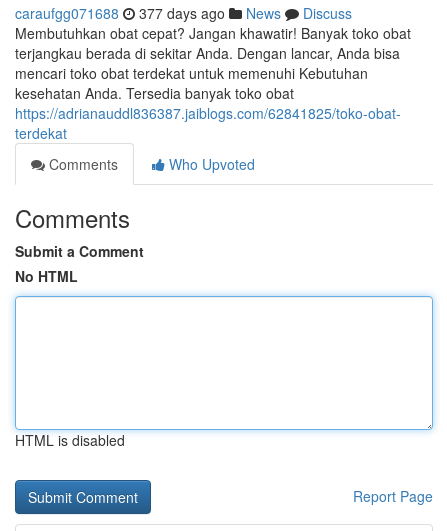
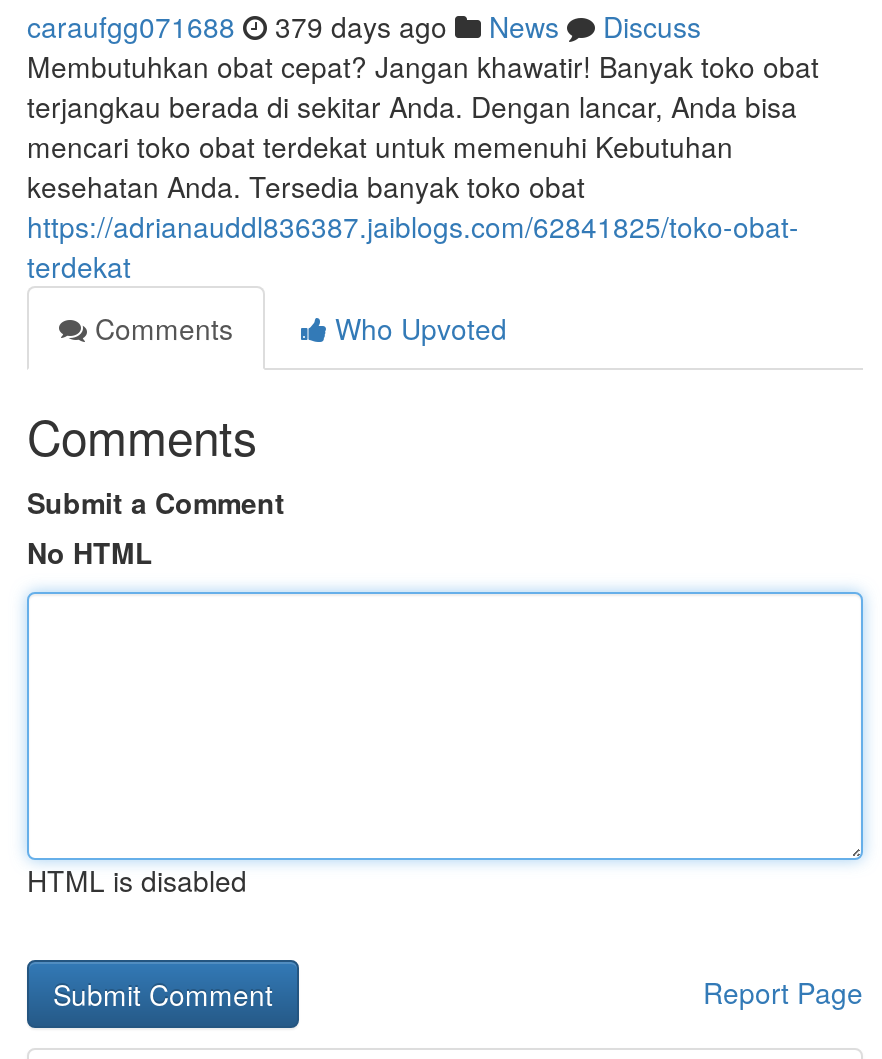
[15,3,352,23] caraufgg071688 377 days ago News Discuss -> [27,6,701,46] caraufgg071688 379 days ago News Discuss

